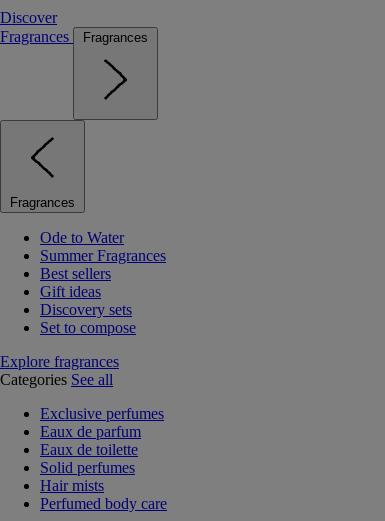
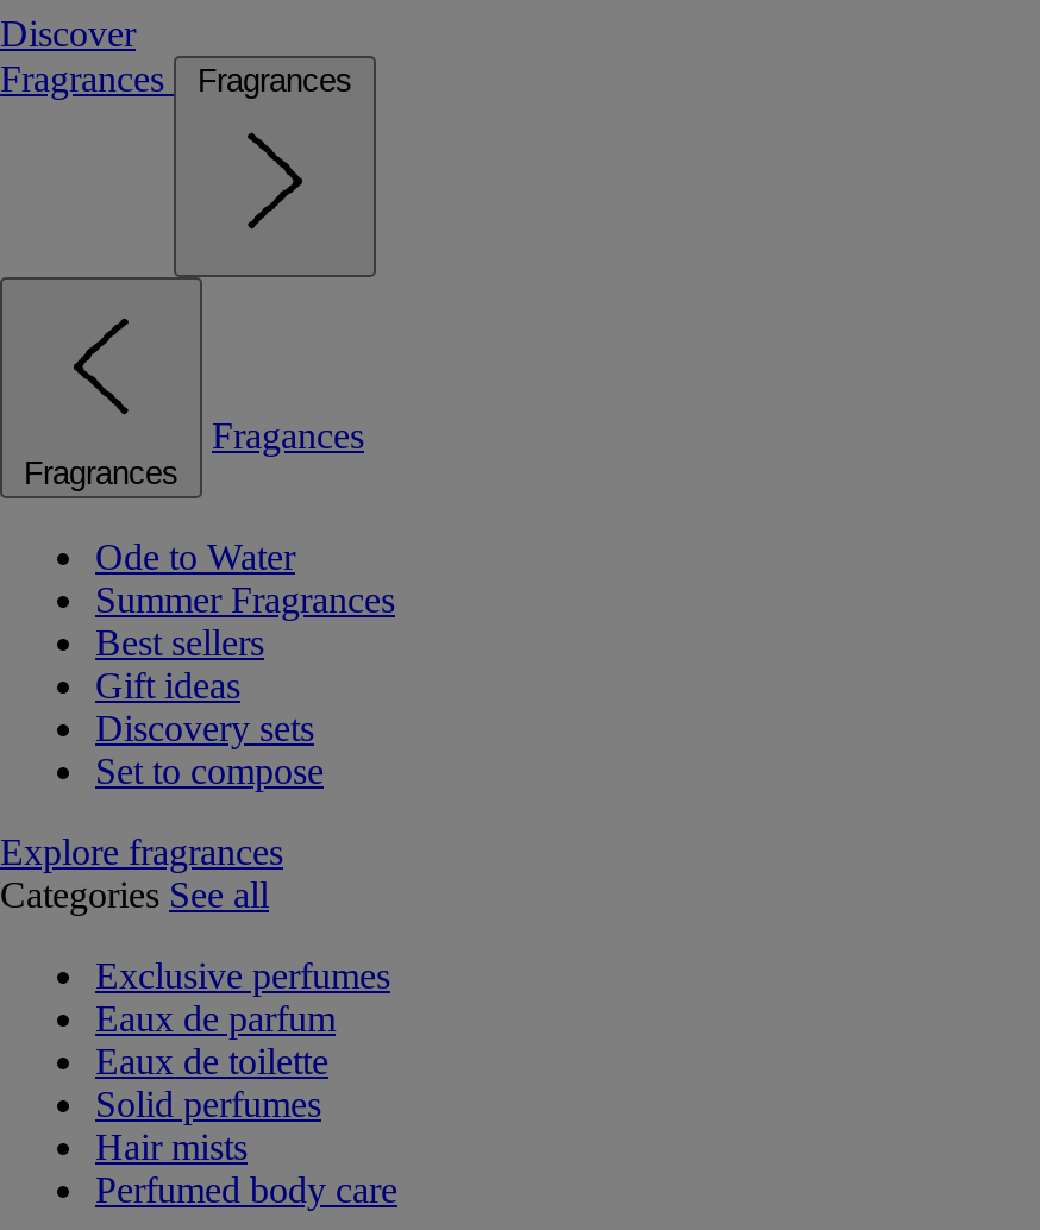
none -> [212,415,364,456] Fragances

